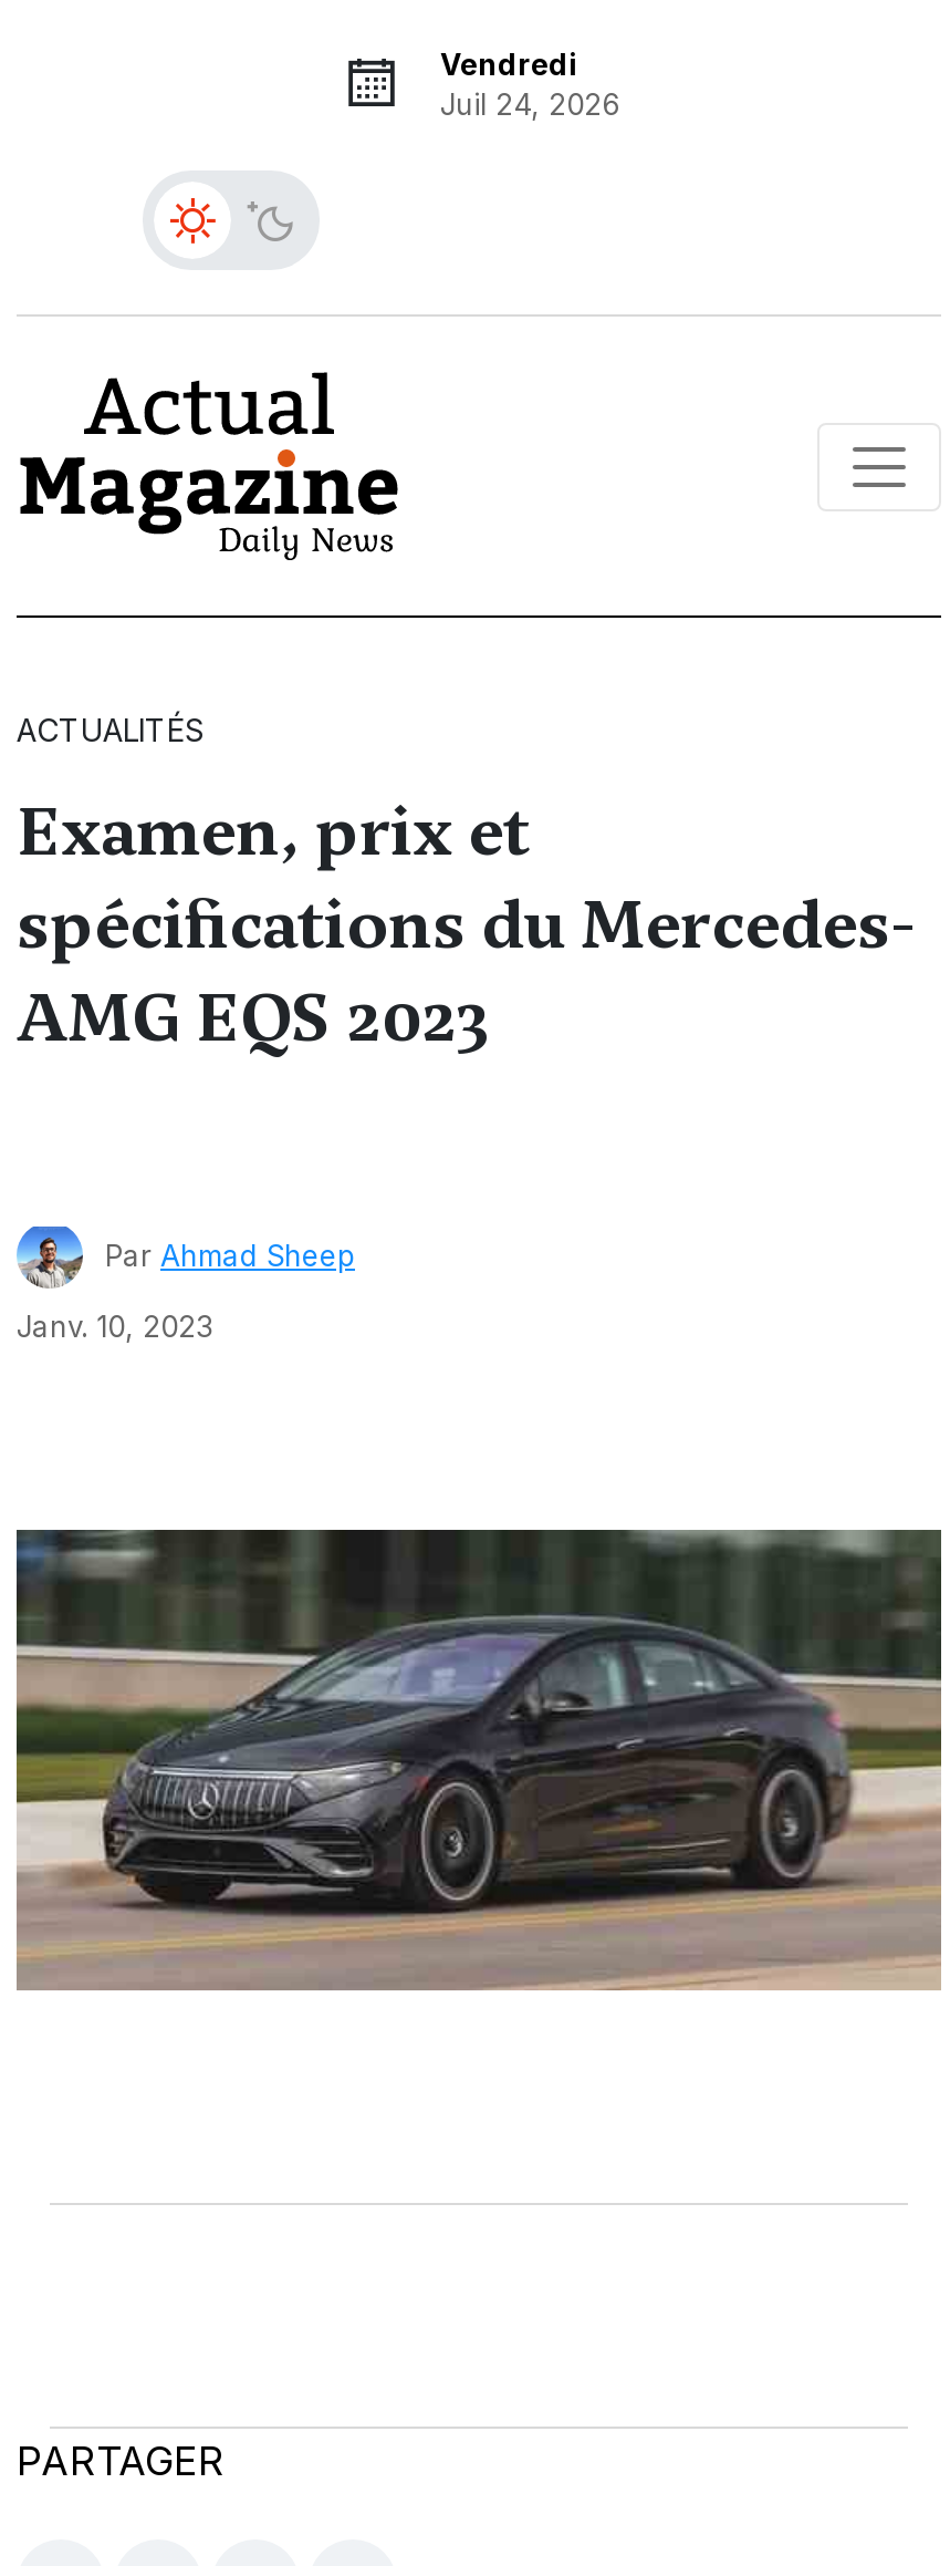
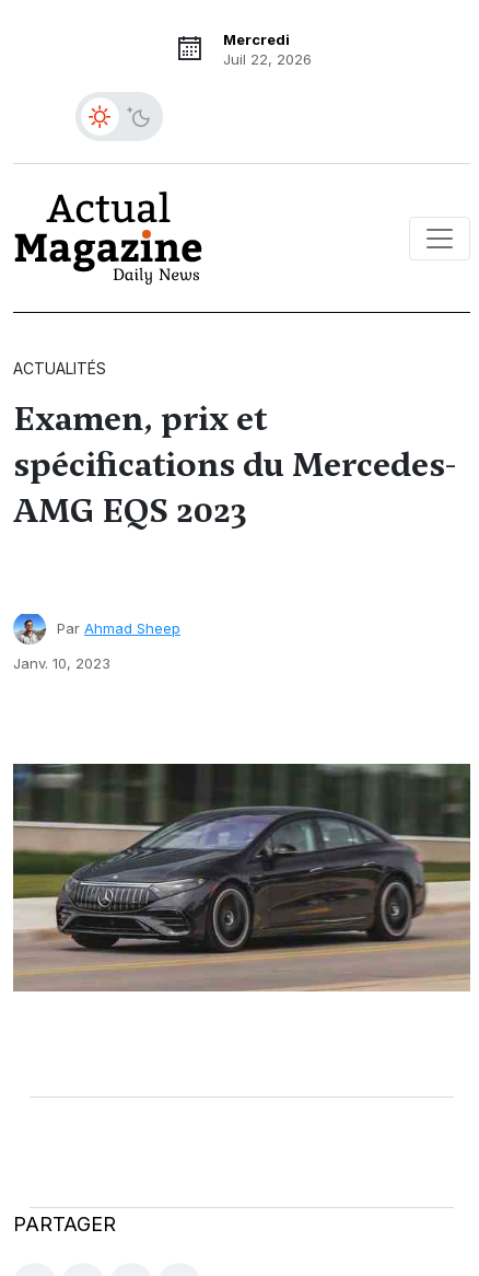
[440,46,619,122] Vendredi | Juil 24, 2026 -> [223,31,311,68] Mercredi | Juil 22, 2026

